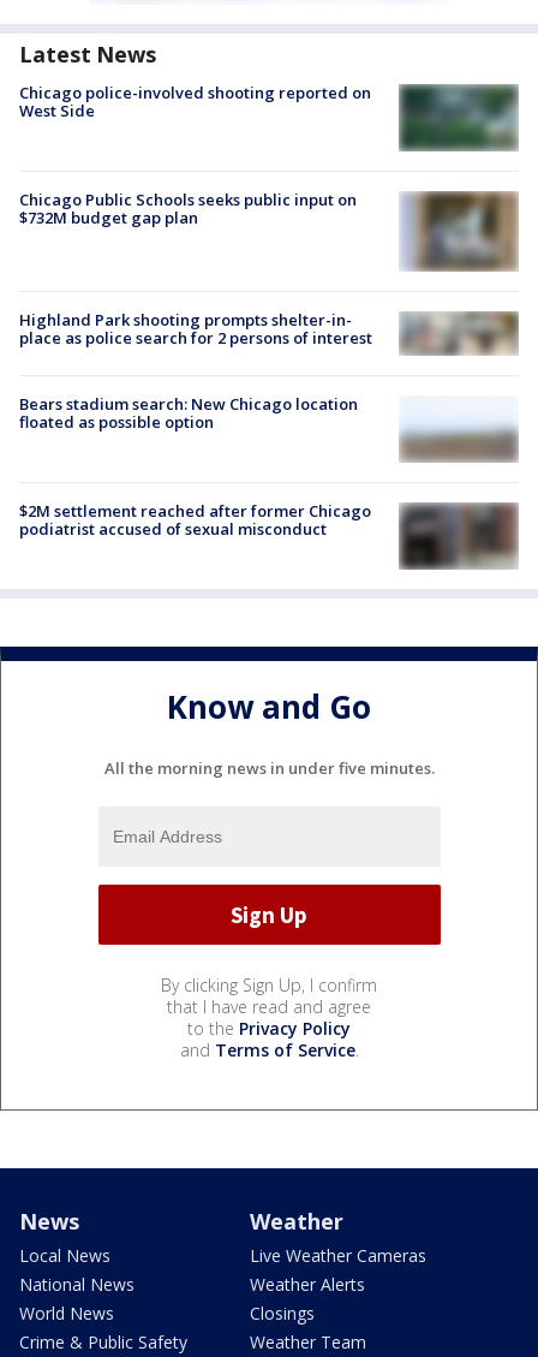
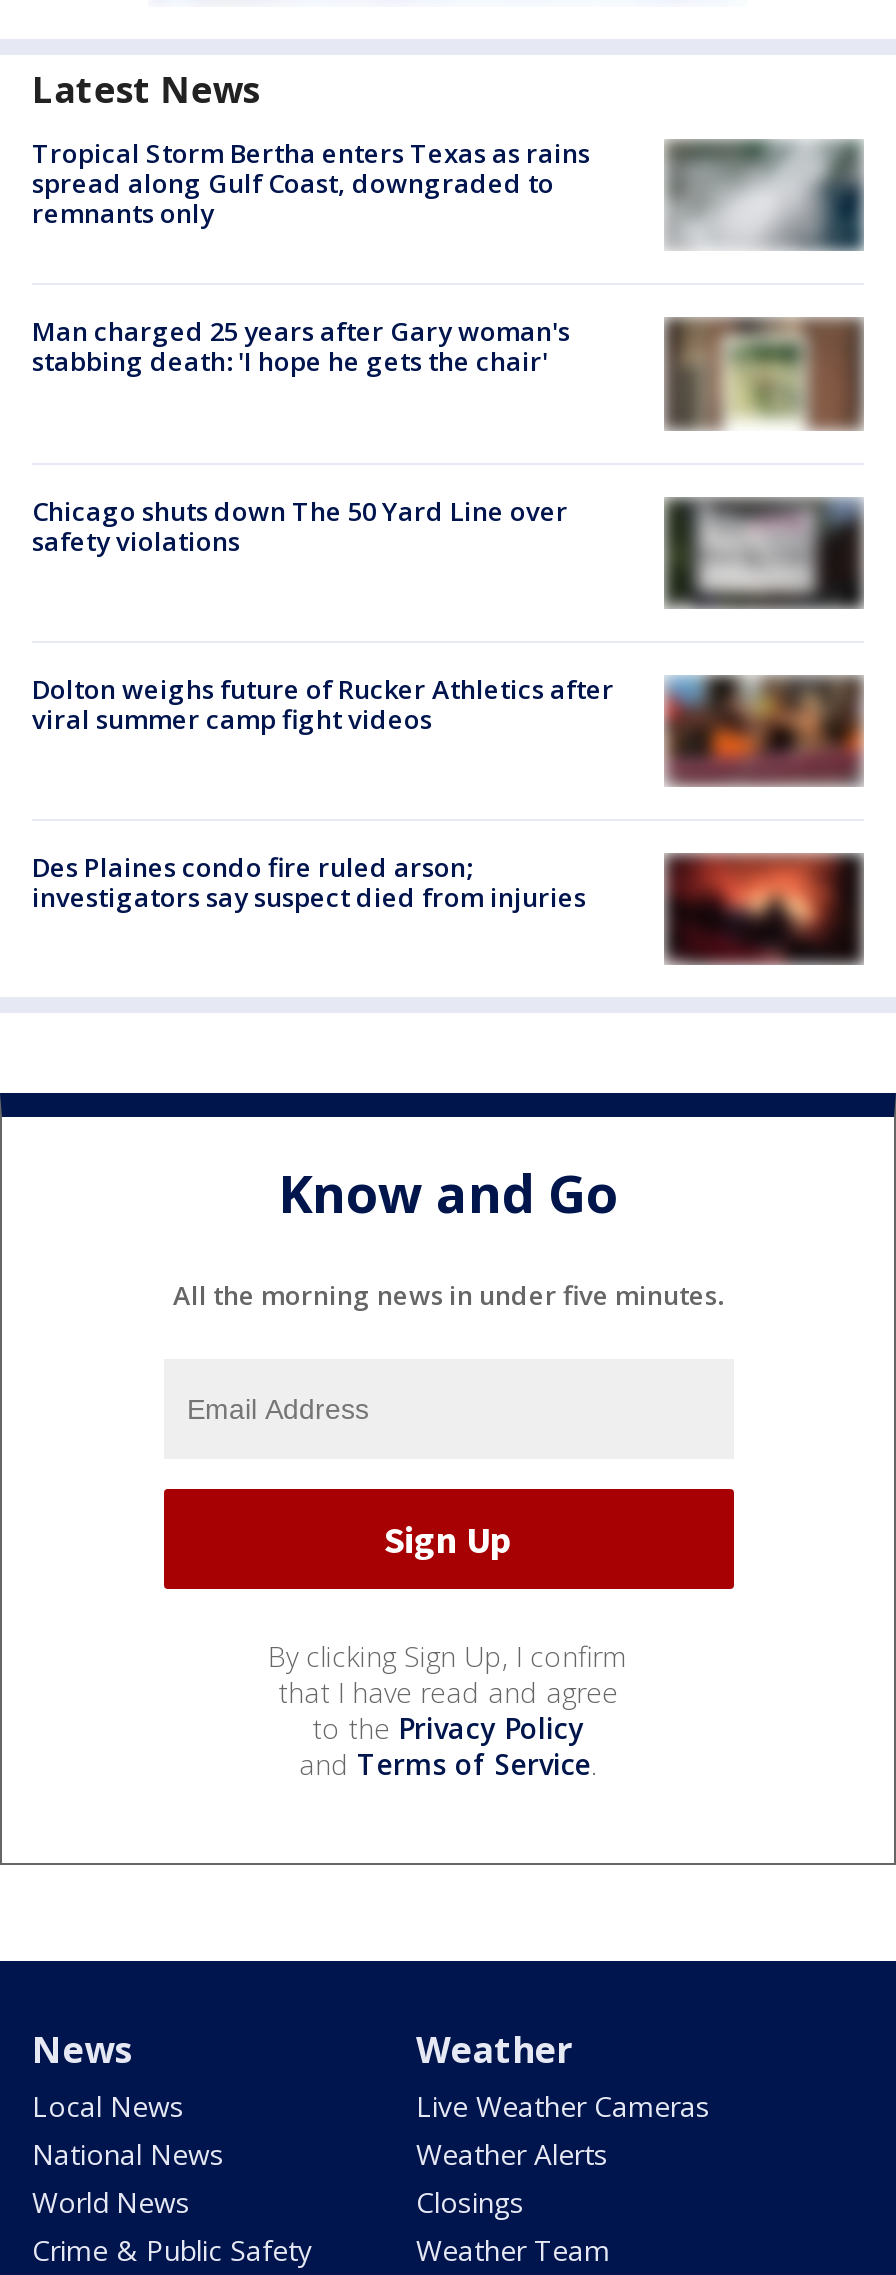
[19,81,519,151] [image] | Chicago police-involved shooting reported on | West Side -> [32,135,862,250] [image] | Tropical Storm Bertha enters Texas as rains | spread along Gulf Coast, downgraded to | remnants only
[19,189,357,228] Chicago Public Schools seeks public input on | $732M budget gap plan -> [32,314,570,380] Man charged 25 years after Gary woman's | stabbing death: 'I hope he gets the chair'
[400,191,519,273] [image] -> [664,316,862,452] [image]
[399,299,518,356] [image] -> [662,496,864,610] [image]
[19,308,372,348] Highland Park shooting prompts shelter-in- | place as police search for 2 persons of interest -> [32,492,568,558] Chicago shuts down The 50 Yard Line over | safety violations
[19,393,519,462] [image] | Bears stadium search: New Chicago location | floated as possible option -> [32,671,866,786] [image] | Dolton weighs future of Rucker Athletics after | viral summer camp fight videos
[19,500,371,540] $2M settlement reached after former Chicago | podiatrist accused of sexual misconduct -> [32,849,586,915] Des Plaines condo fire ruled arson; | investigators say suspect died from injuries
[401,502,518,570] [image] -> [672,854,864,966] [image]

